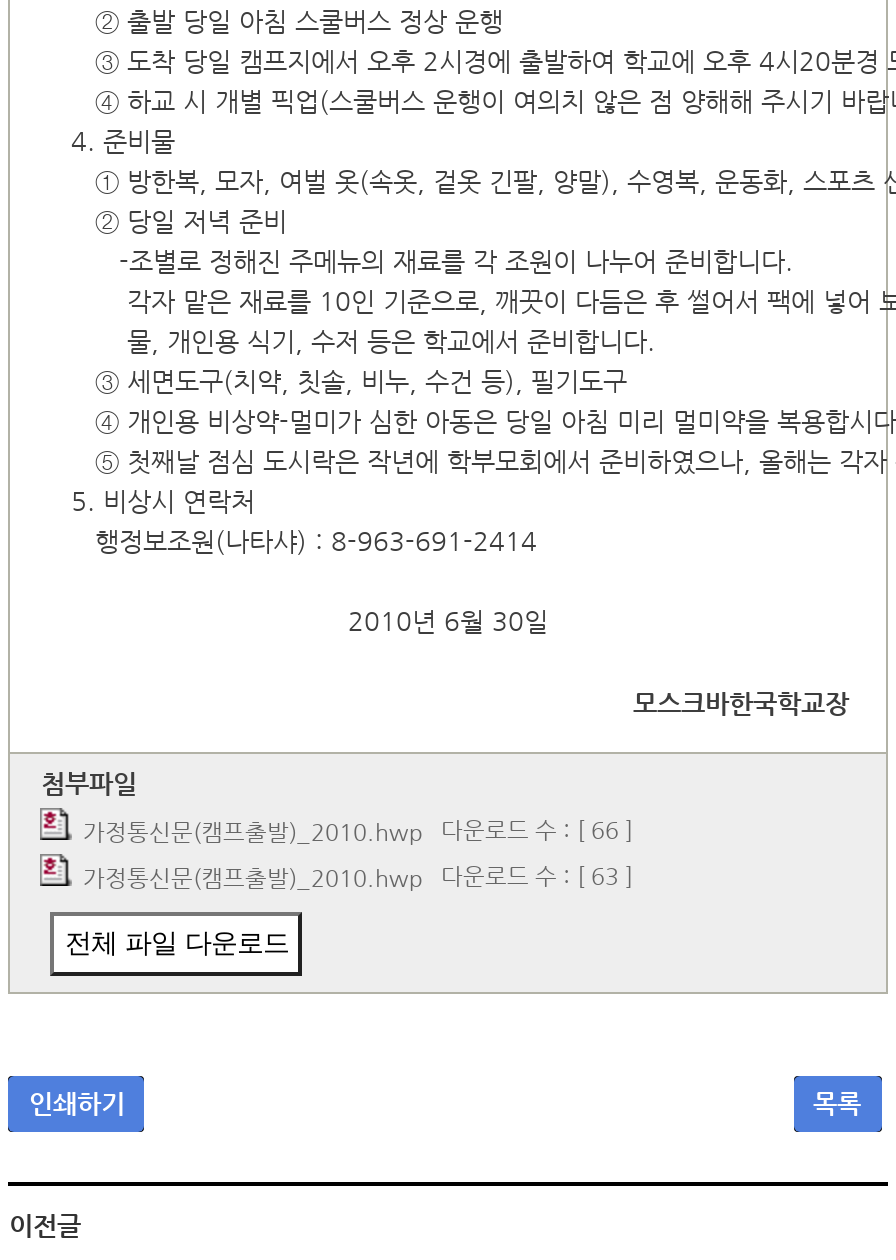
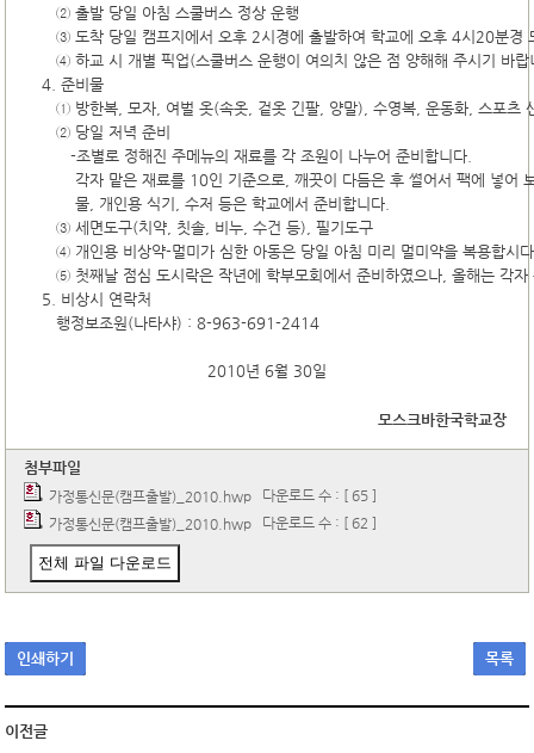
[83,816,633,847] 가정통신문(캠프출발)_2010.hwp 다운로드 수 : [ 66 ] -> [49,487,377,505] 가정통신문(캠프출발)_2010.hwp 다운로드 수 : [ 65 ]
[83,863,633,893] 가정통신문(캠프출발)_2010.hwp 다운로드 수 : [ 63 ] -> [49,515,377,533] 가정통신문(캠프출발)_2010.hwp 다운로드 수 : [ 62 ]

